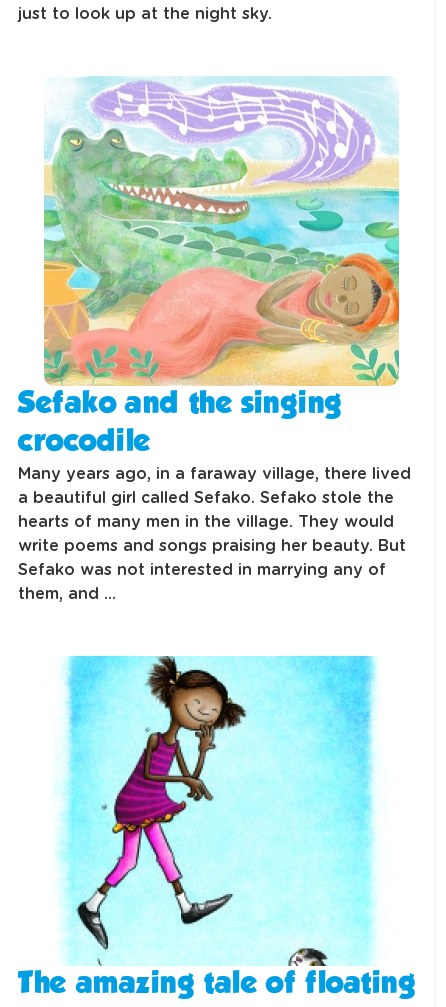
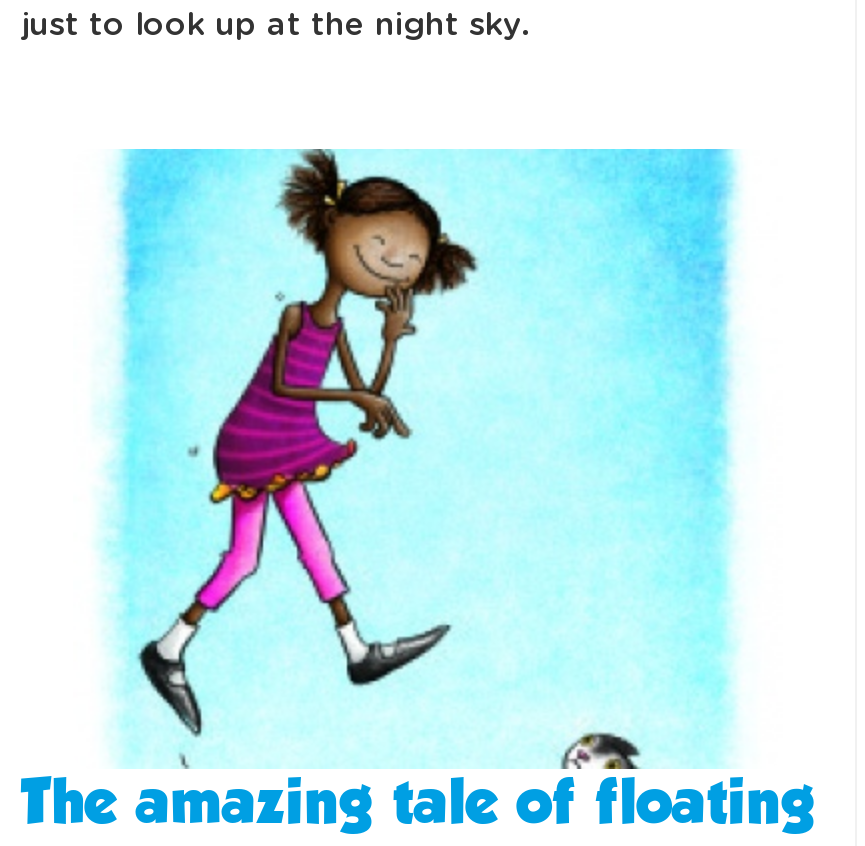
[18,76,411,602] [image] | Sefako and the singing | crocodile | Many years ago, in a faraway village, there lived | a beautiful girl called Sefako. Sefako stole the | hearts of many men in the village. They would | write poems and songs praising her beauty. But | Sefako was not interested in marrying any of | them, and … -> none

